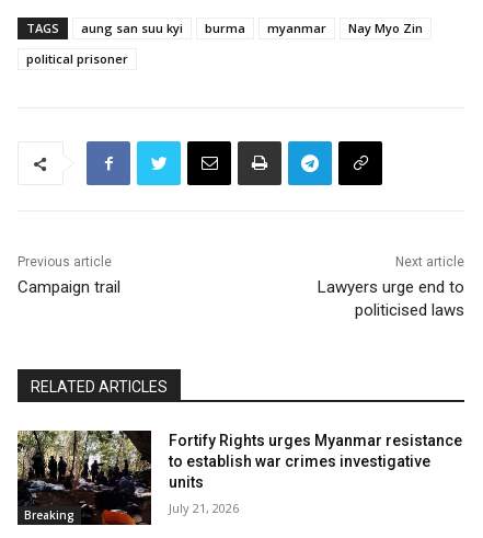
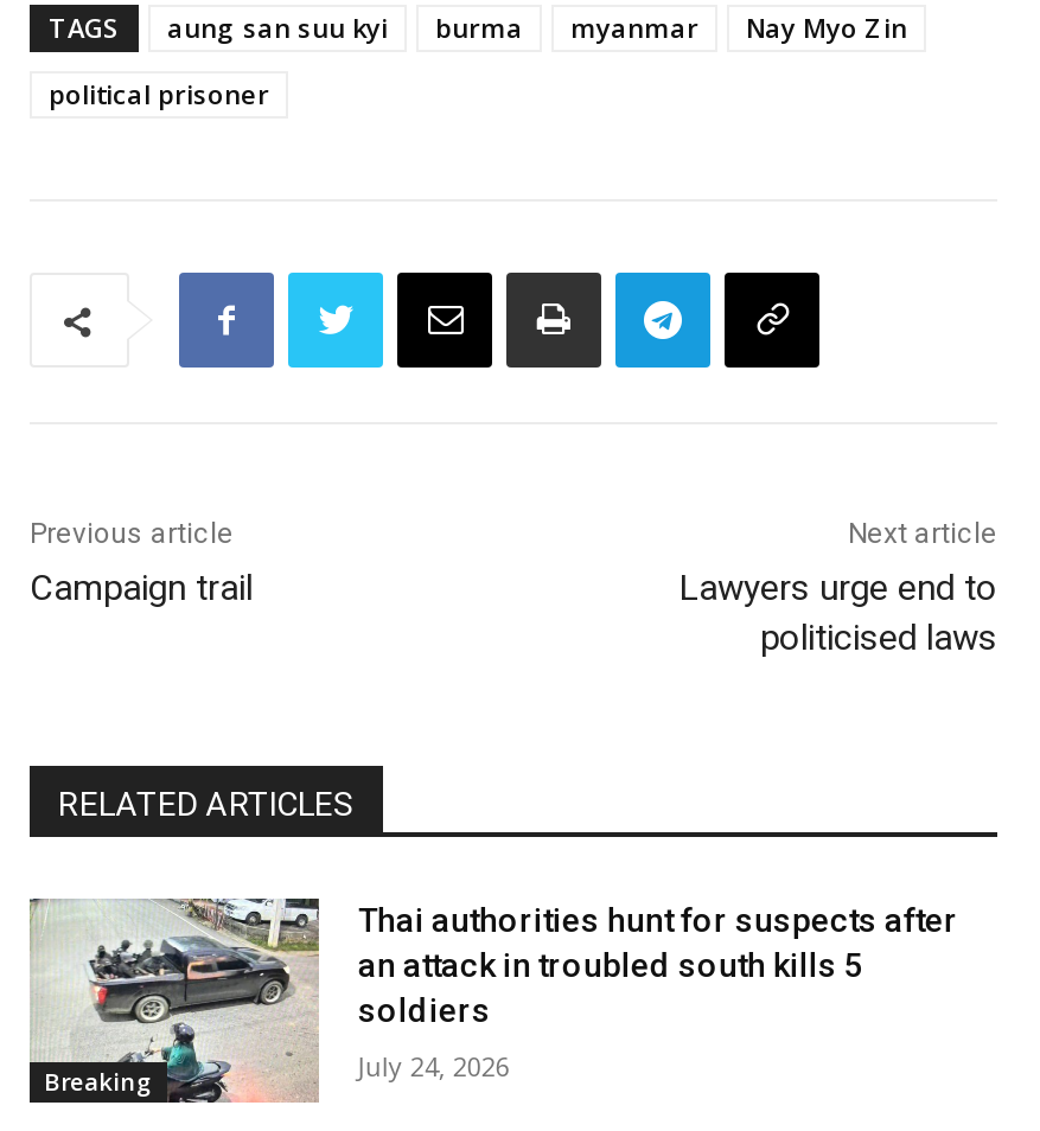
[16,430,463,526] [image] | Fortify Rights urges Myanmar resistance | to establish war crimes investigative | units -> [30,899,958,1103] [image] | Thai authorities hunt for suspects after | an attack in troubled south kills 5 | soldiers
[169,500,239,516] July 21, 2026 -> [358,1048,510,1084] July 24, 2026

